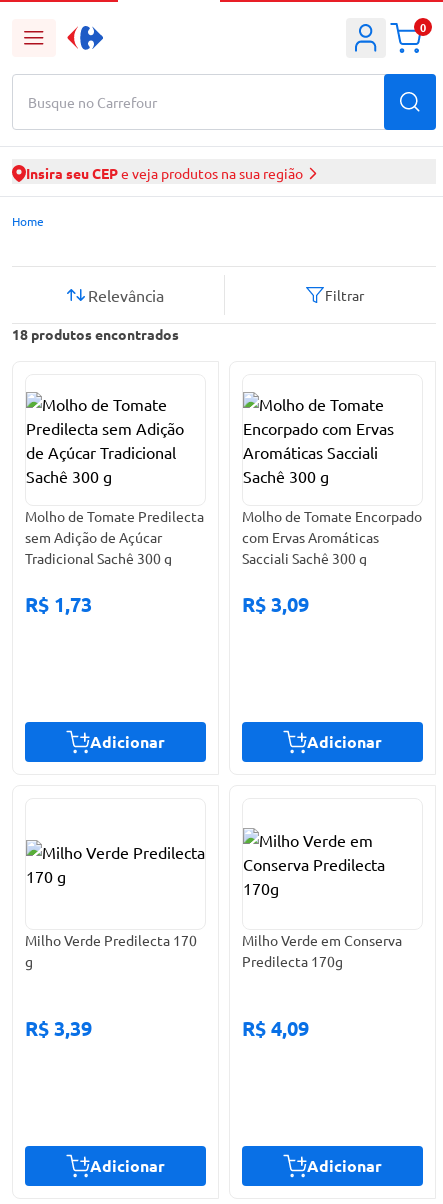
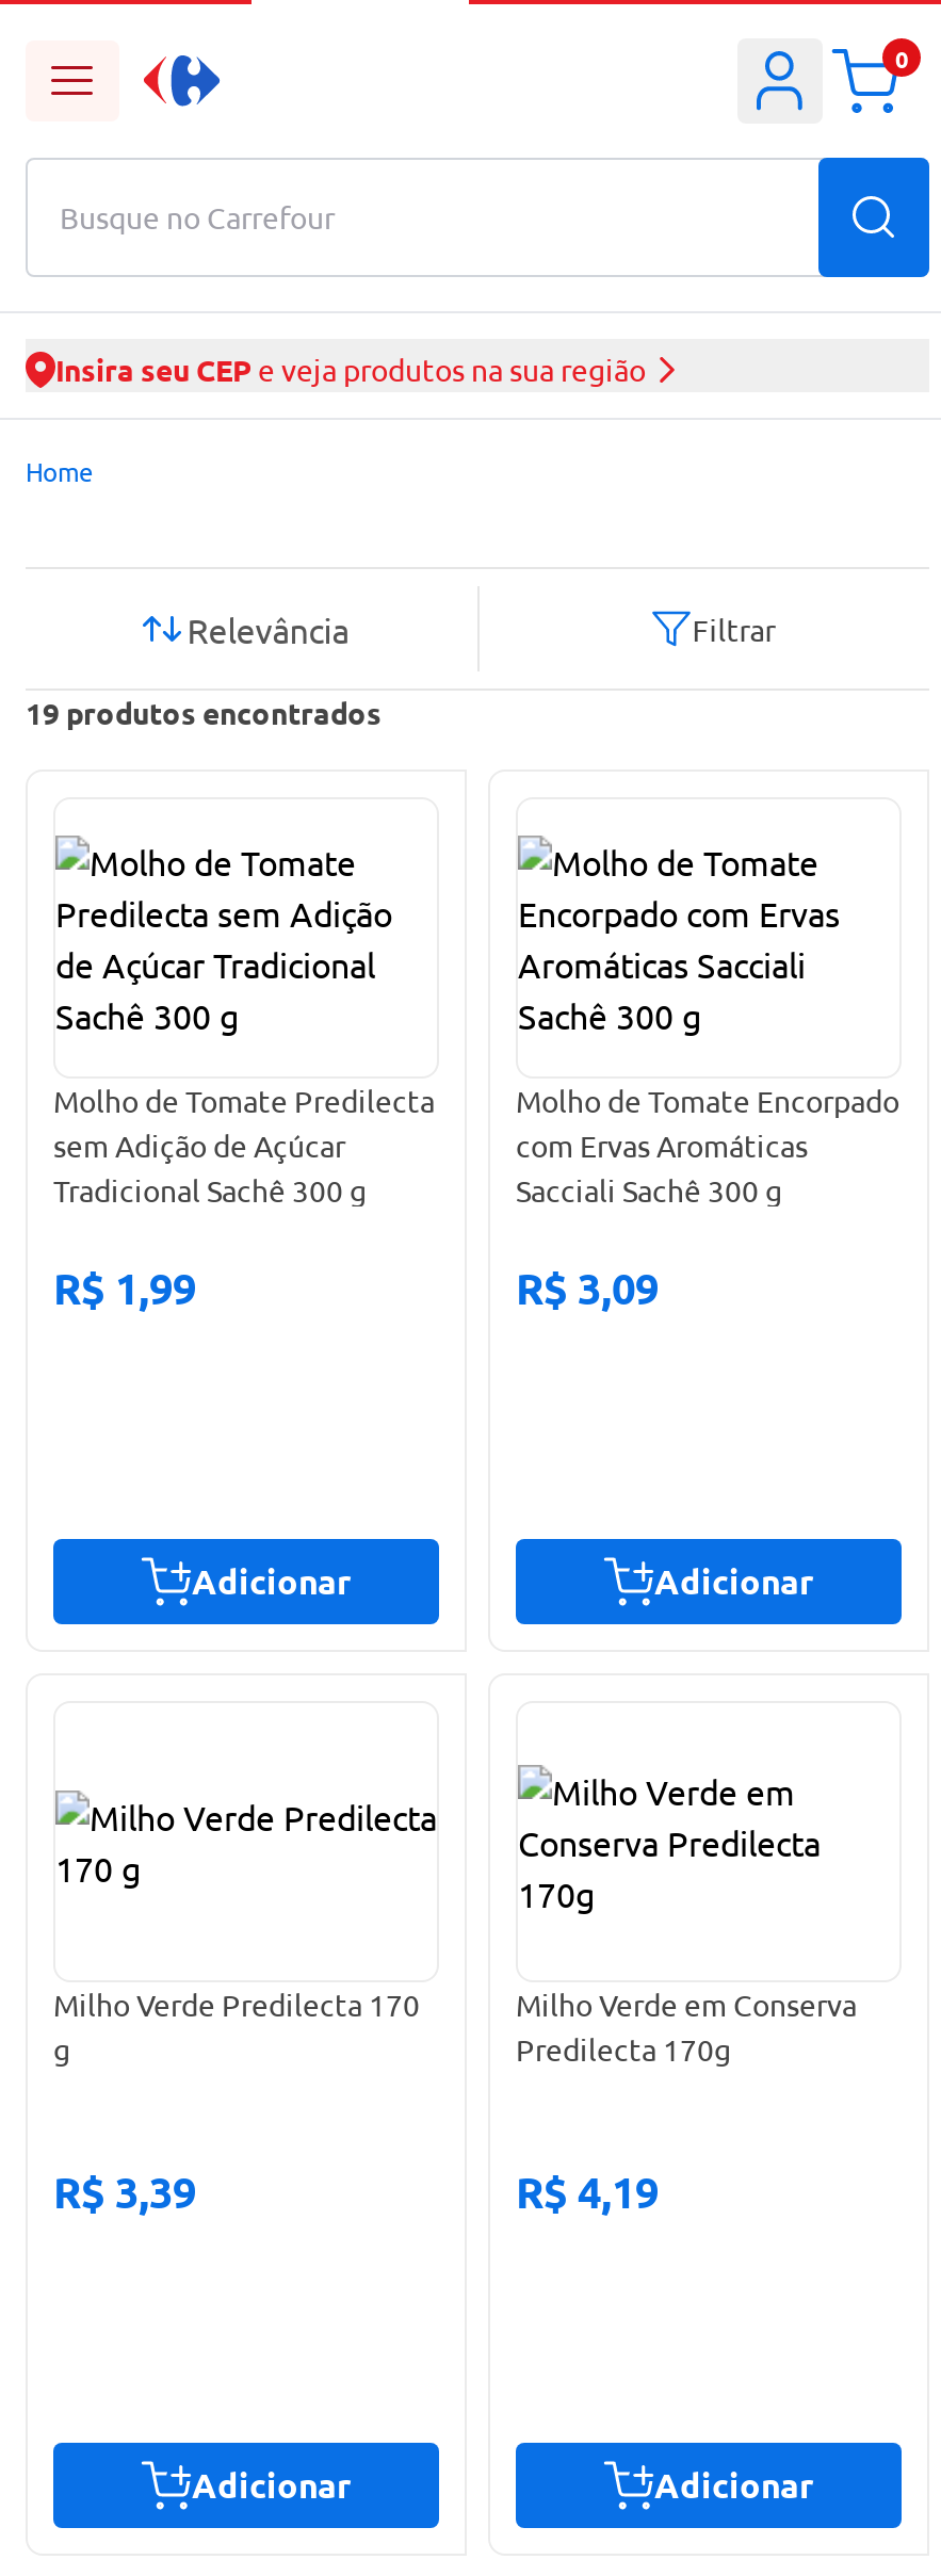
[12,325,179,343] 18 produtos encontrados -> [26,693,382,731] 19 produtos encontrados
[25,591,92,617] R$ 1,73 -> [53,1260,196,1315] R$ 1,99
[242,1015,309,1041] R$ 4,09 -> [516,2164,659,2219] R$ 4,19

